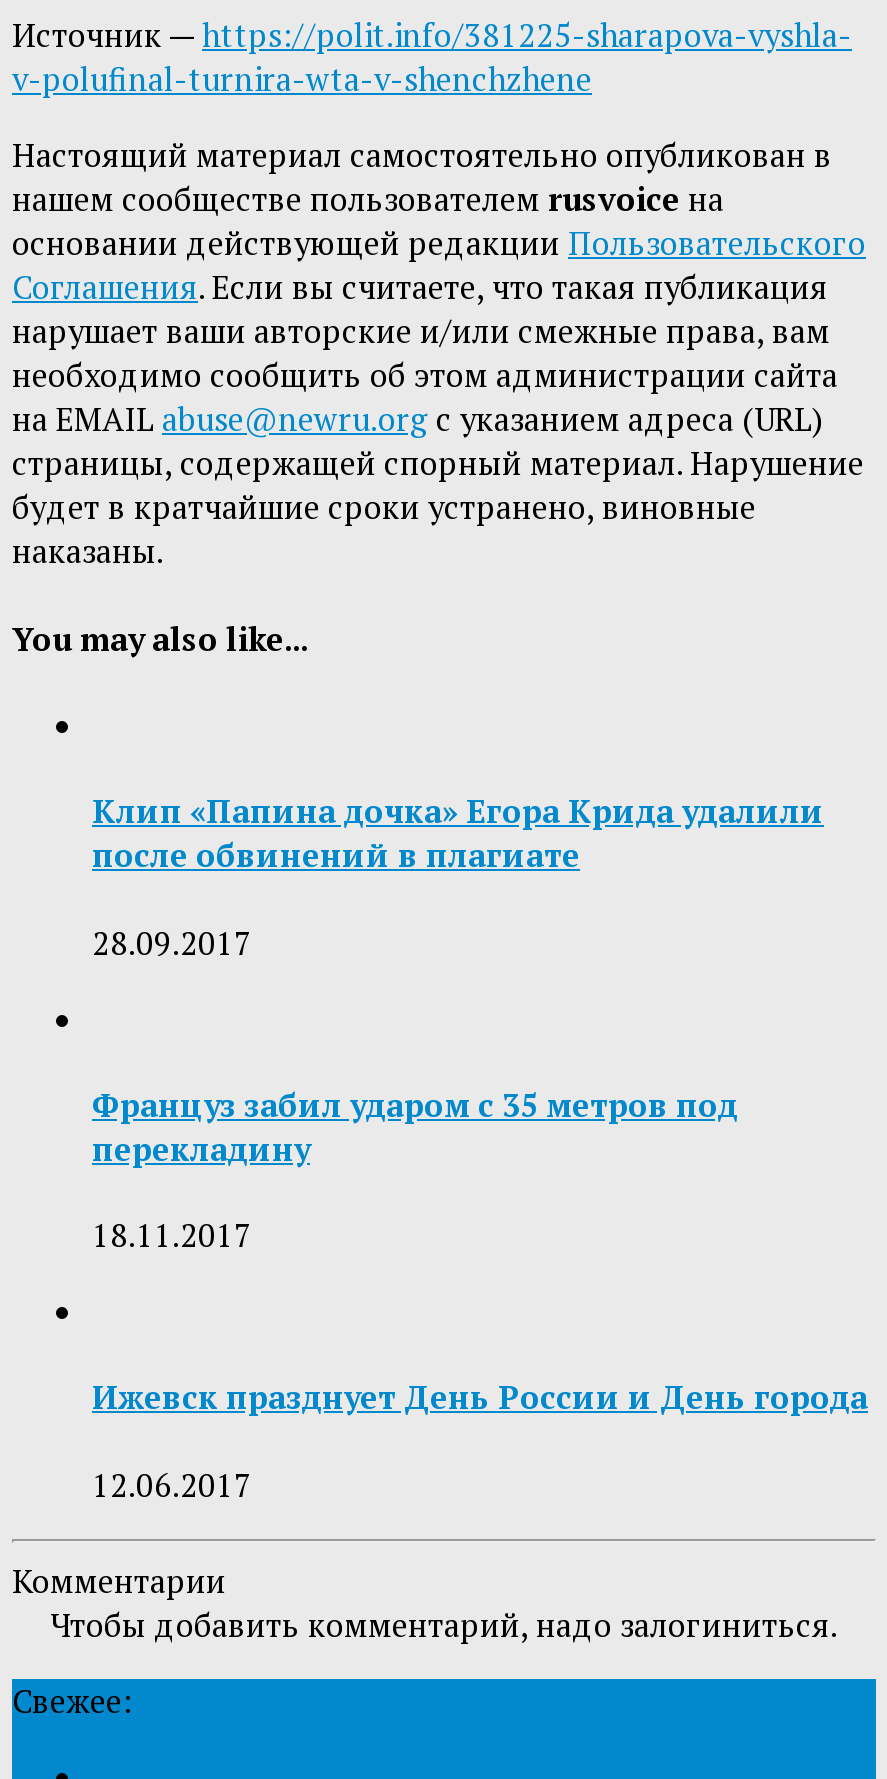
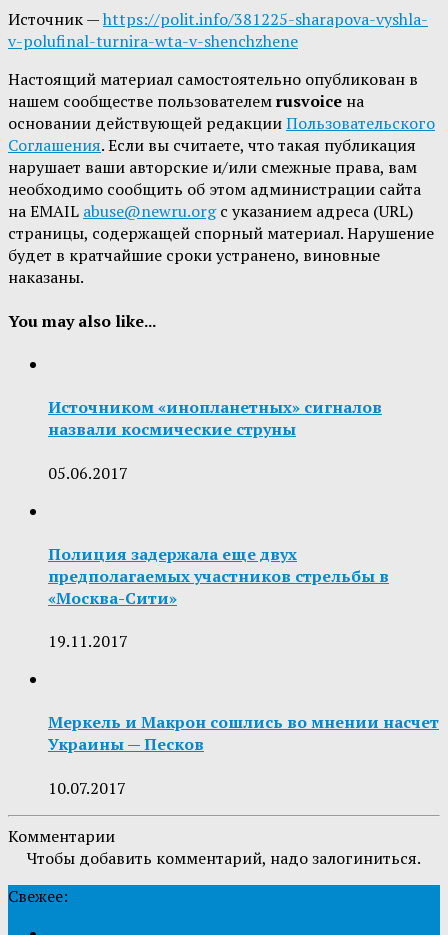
[92,789,824,877] Клип «Папина дочка» Егора Крида удалили | после обвинений в плагиате -> [48,396,382,440] Источником «инопланетных» сигналов | назвали космические струны
[92,920,252,964] 28.09.2017 -> [48,461,128,483] 05.06.2017
[92,1083,738,1171] Француз забил ударом с 35 метров под | перекладину -> [48,543,389,609] Полиция задержала еще двух | предполагаемых участников стрельбы в | «Москва-Сити»
[92,1213,252,1257] 18.11.2017 -> [48,630,128,652] 19.11.2017
[92,1376,868,1420] Ижевск празднует День России и День города -> [48,711,439,755] Меркель и Макрон сошлись во мнении насчет | Украины — Песков
[92,1462,252,1506] 12.06.2017 -> [48,777,126,799] 10.07.2017

